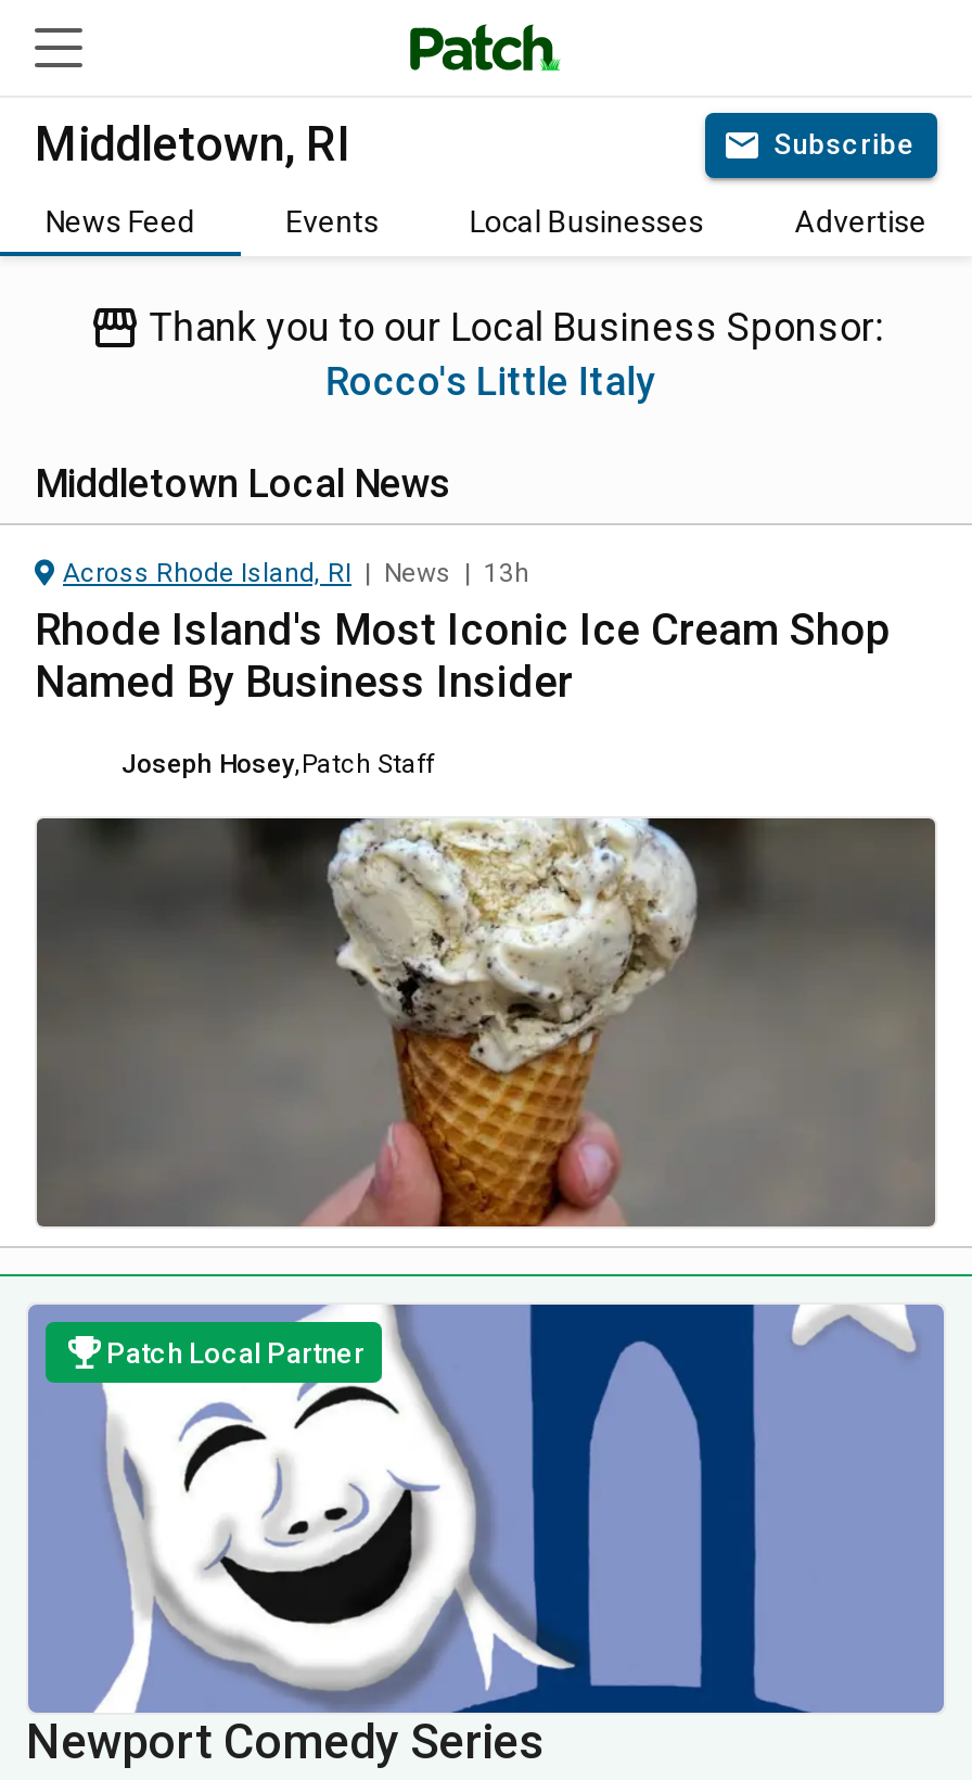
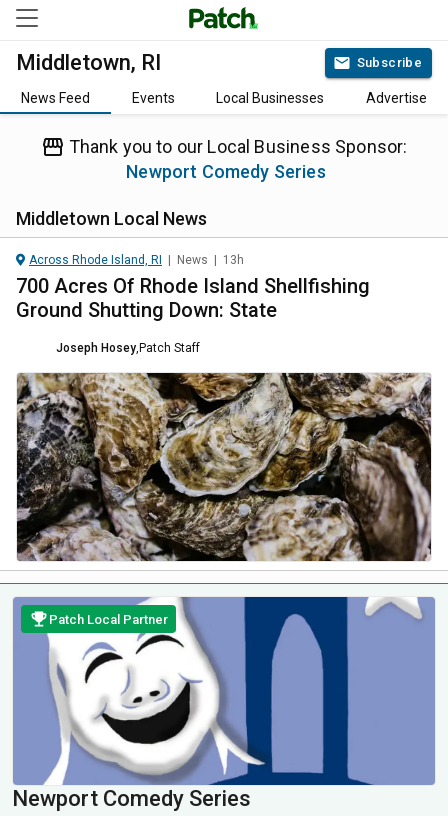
[325,358,656,404] Rocco's Little Italy -> [126,161,326,182] Newport Comedy Series
[35,603,890,708] Rhode Island's Most Iconic Ice Cream Shop | Named By Business Insider -> [16,274,370,322] 700 Acres Of Rhode Island Shellfishing | Ground Shutting Down: State
[37,816,937,1229] [image] -> [17,372,431,562] [image]

